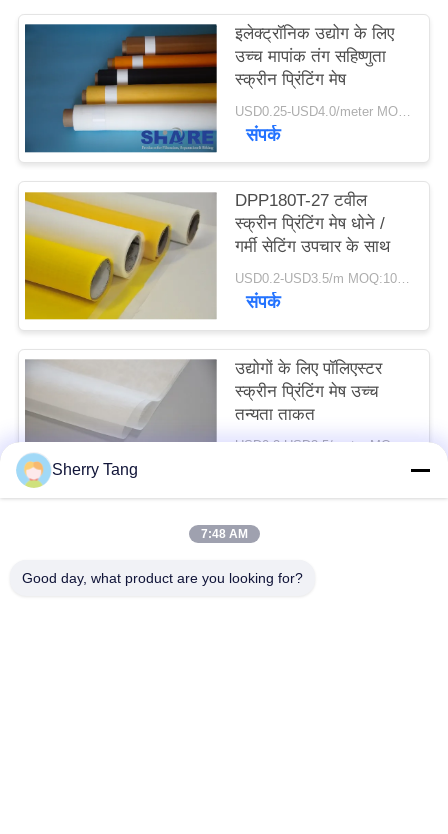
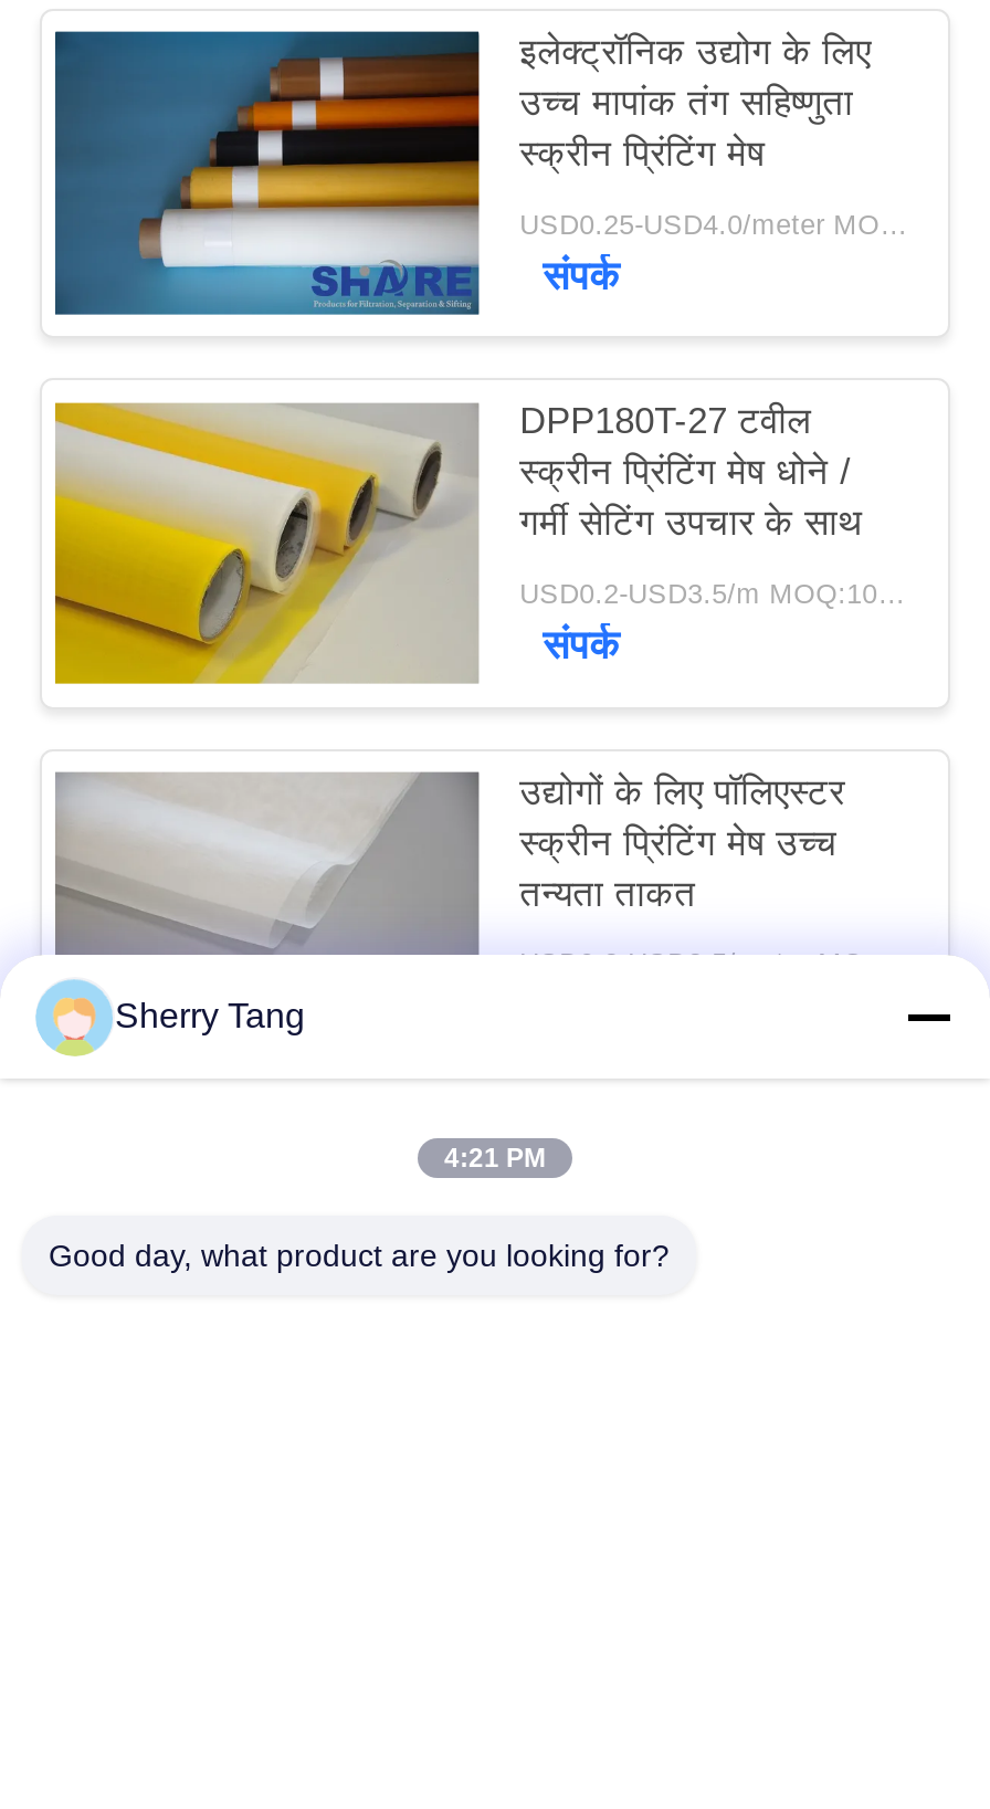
[200,527,247,541] 7:48 AM -> [444,1143,546,1174] 4:21 PM

